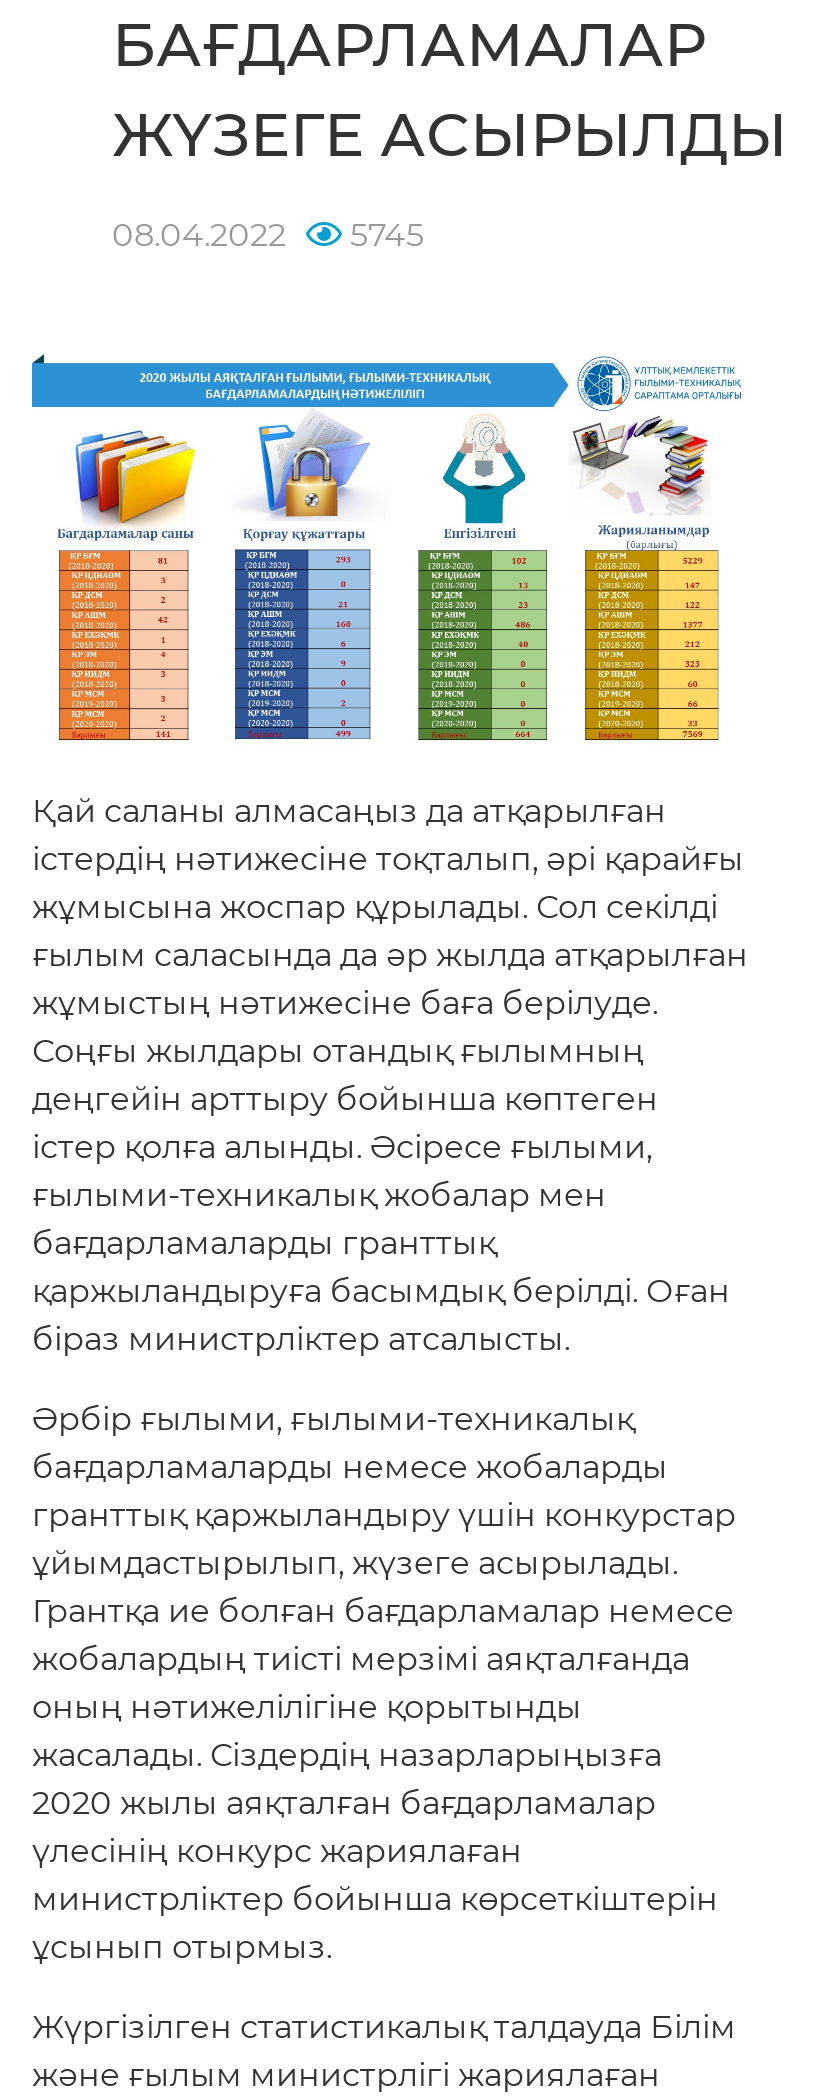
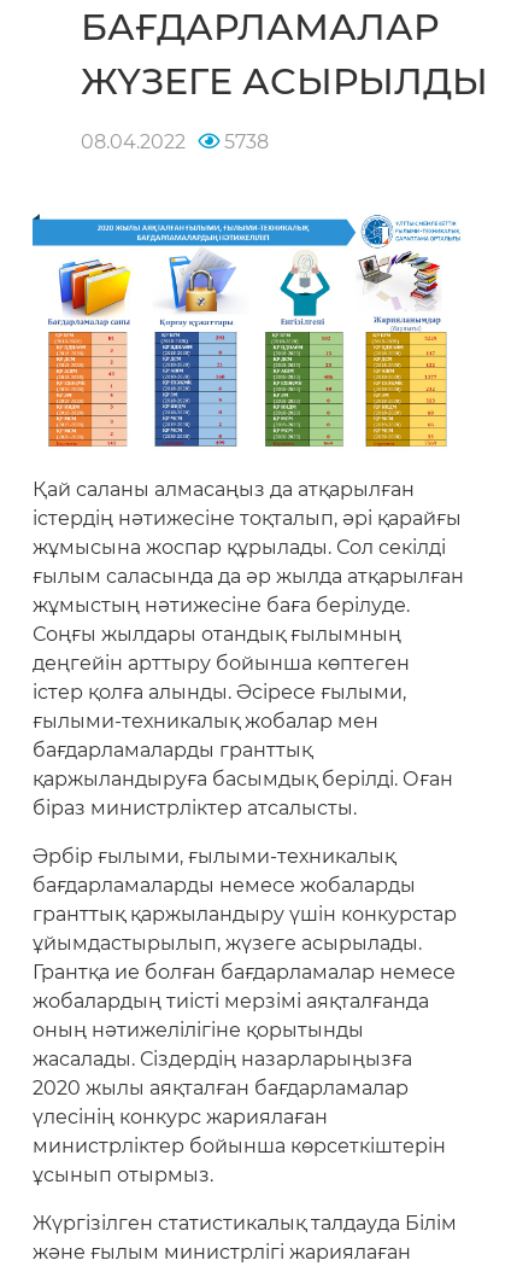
[112,216,424,254] 08.04.2022 5745 -> [81,131,269,154] 08.04.2022 5738

